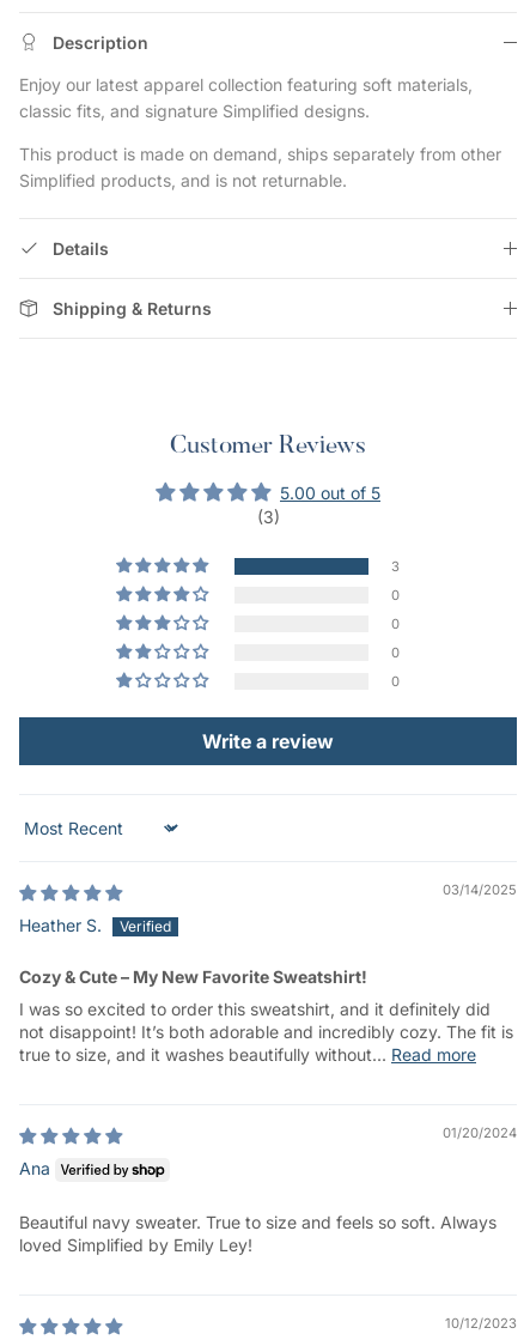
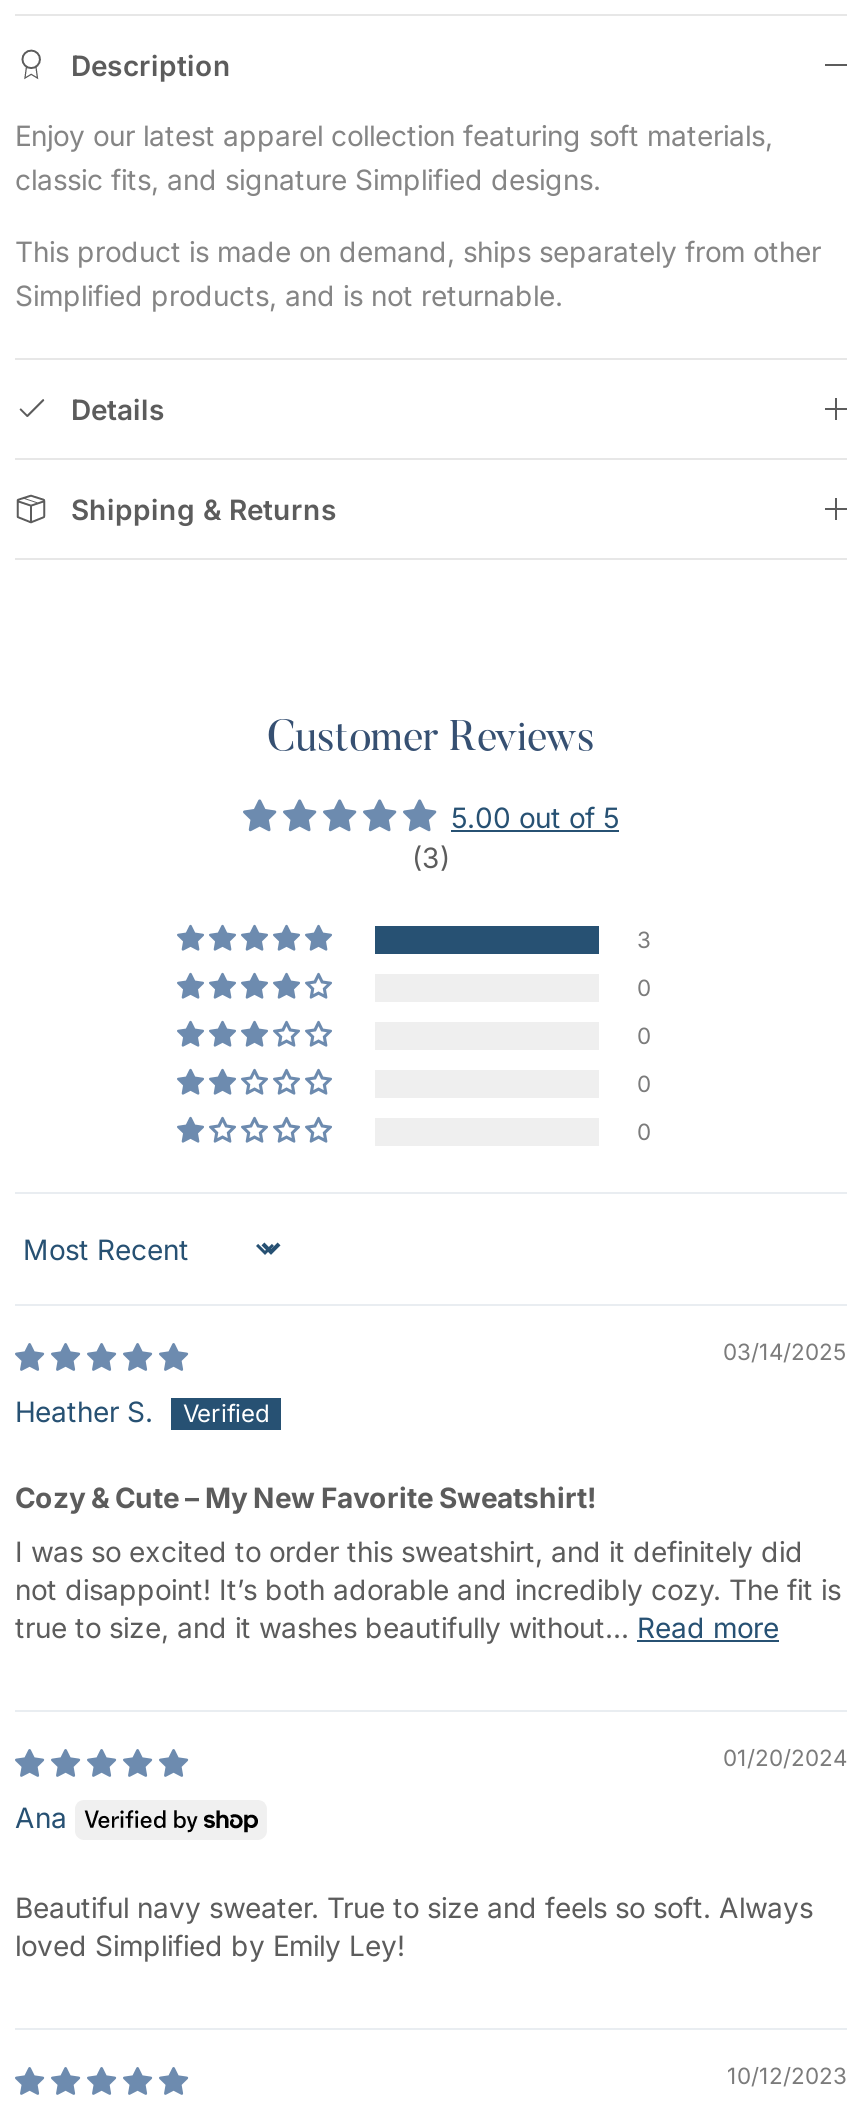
[202,729,334,753] Write a review -> none

